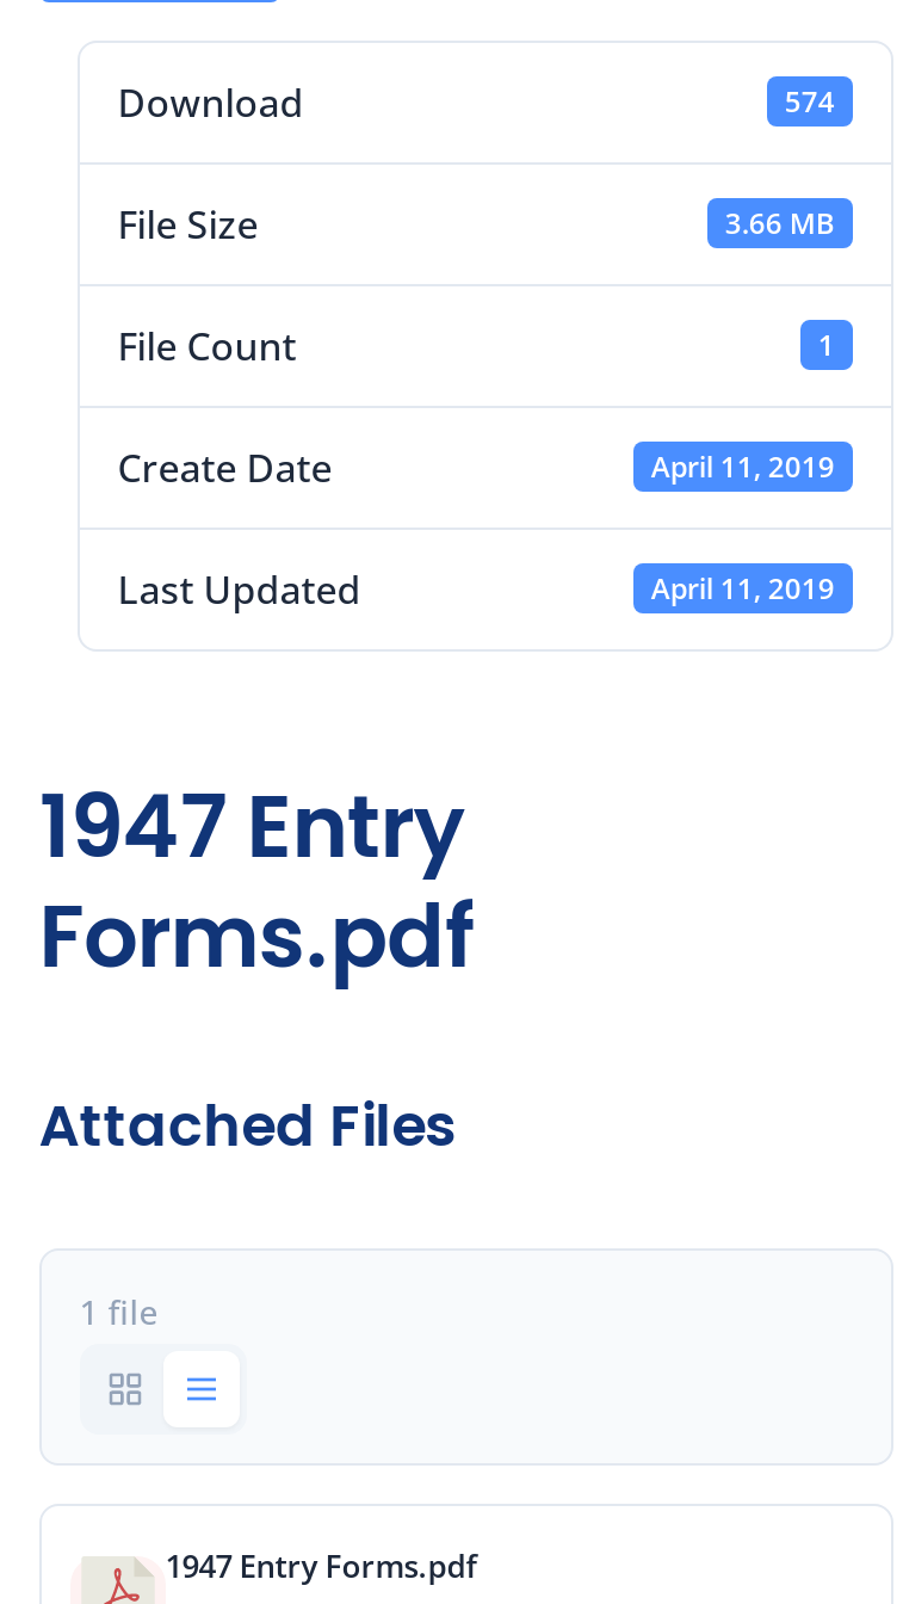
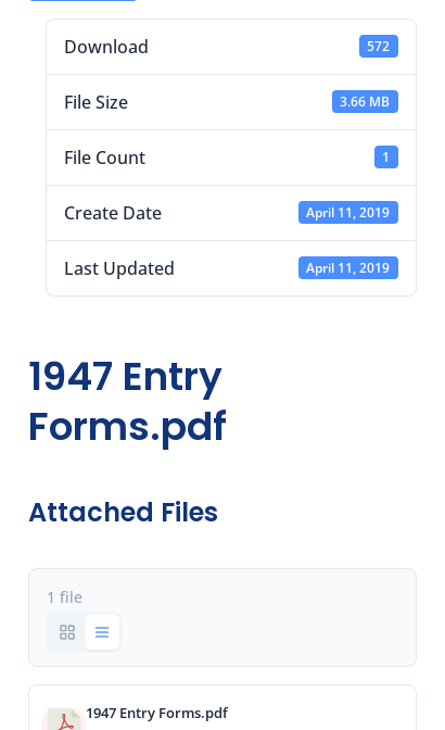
[785,80,835,121] 574 -> [367,37,390,55] 572

